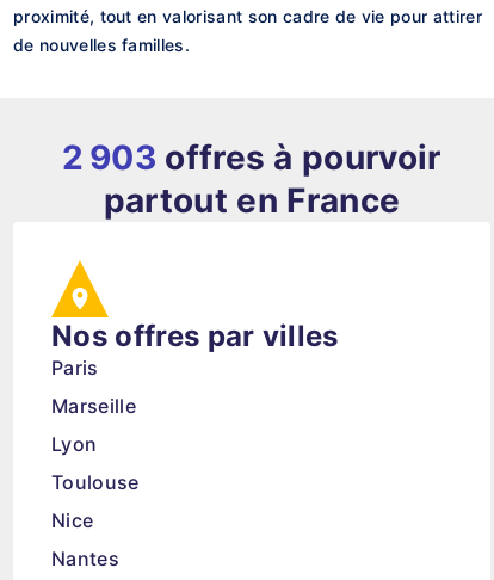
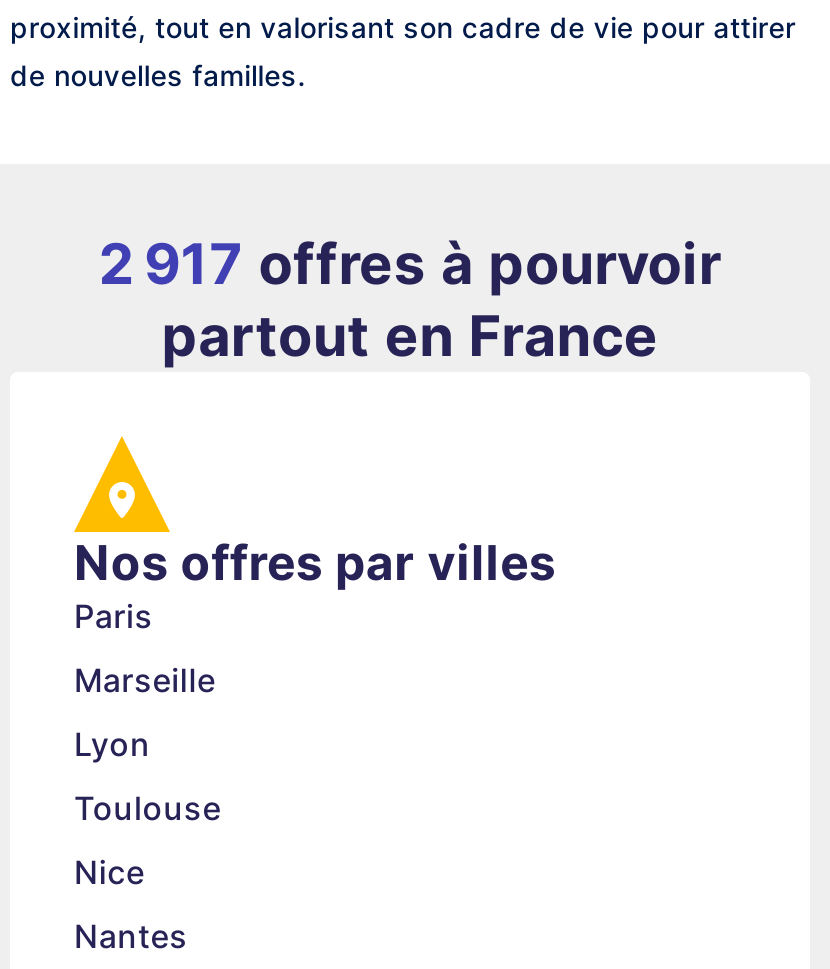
[62,137,441,178] 2 903 offres à pourvoir -> [99,230,721,298] 2 917 offres à pourvoir

